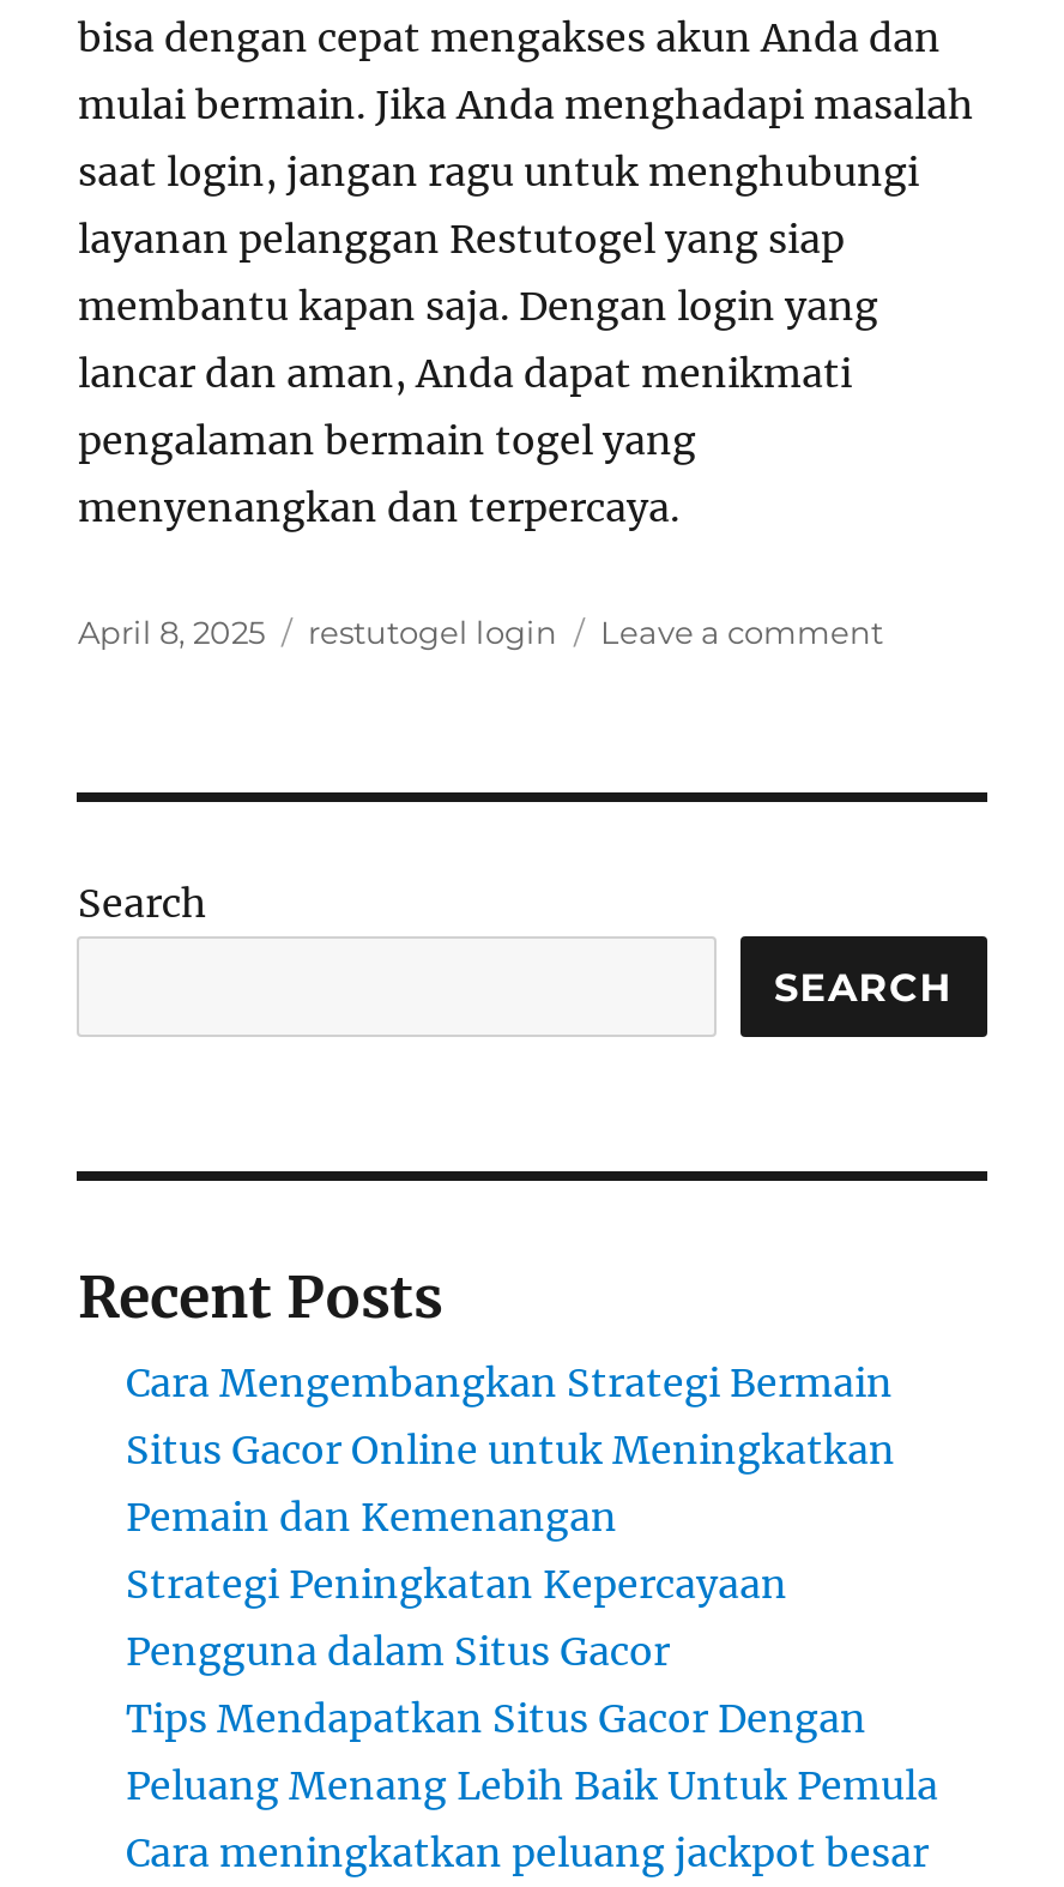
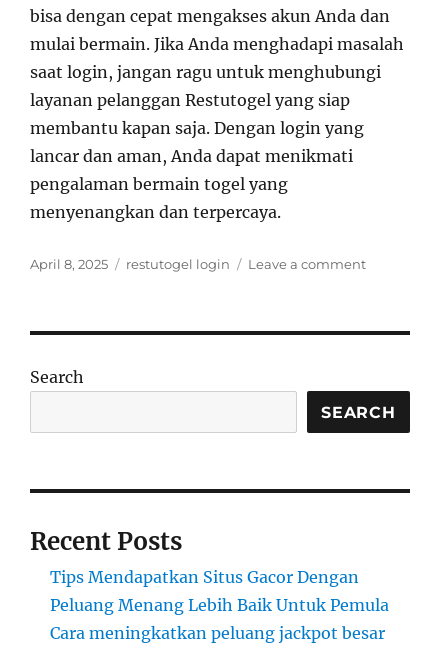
[126,1358,895,1675] Cara Mengembangkan Strategi Bermain | Situs Gacor Online untuk Meningkatkan | Pemain dan Kemenangan | Strategi Peningkatan Kepercayaan | Pengguna dalam Situs Gacor -> none

